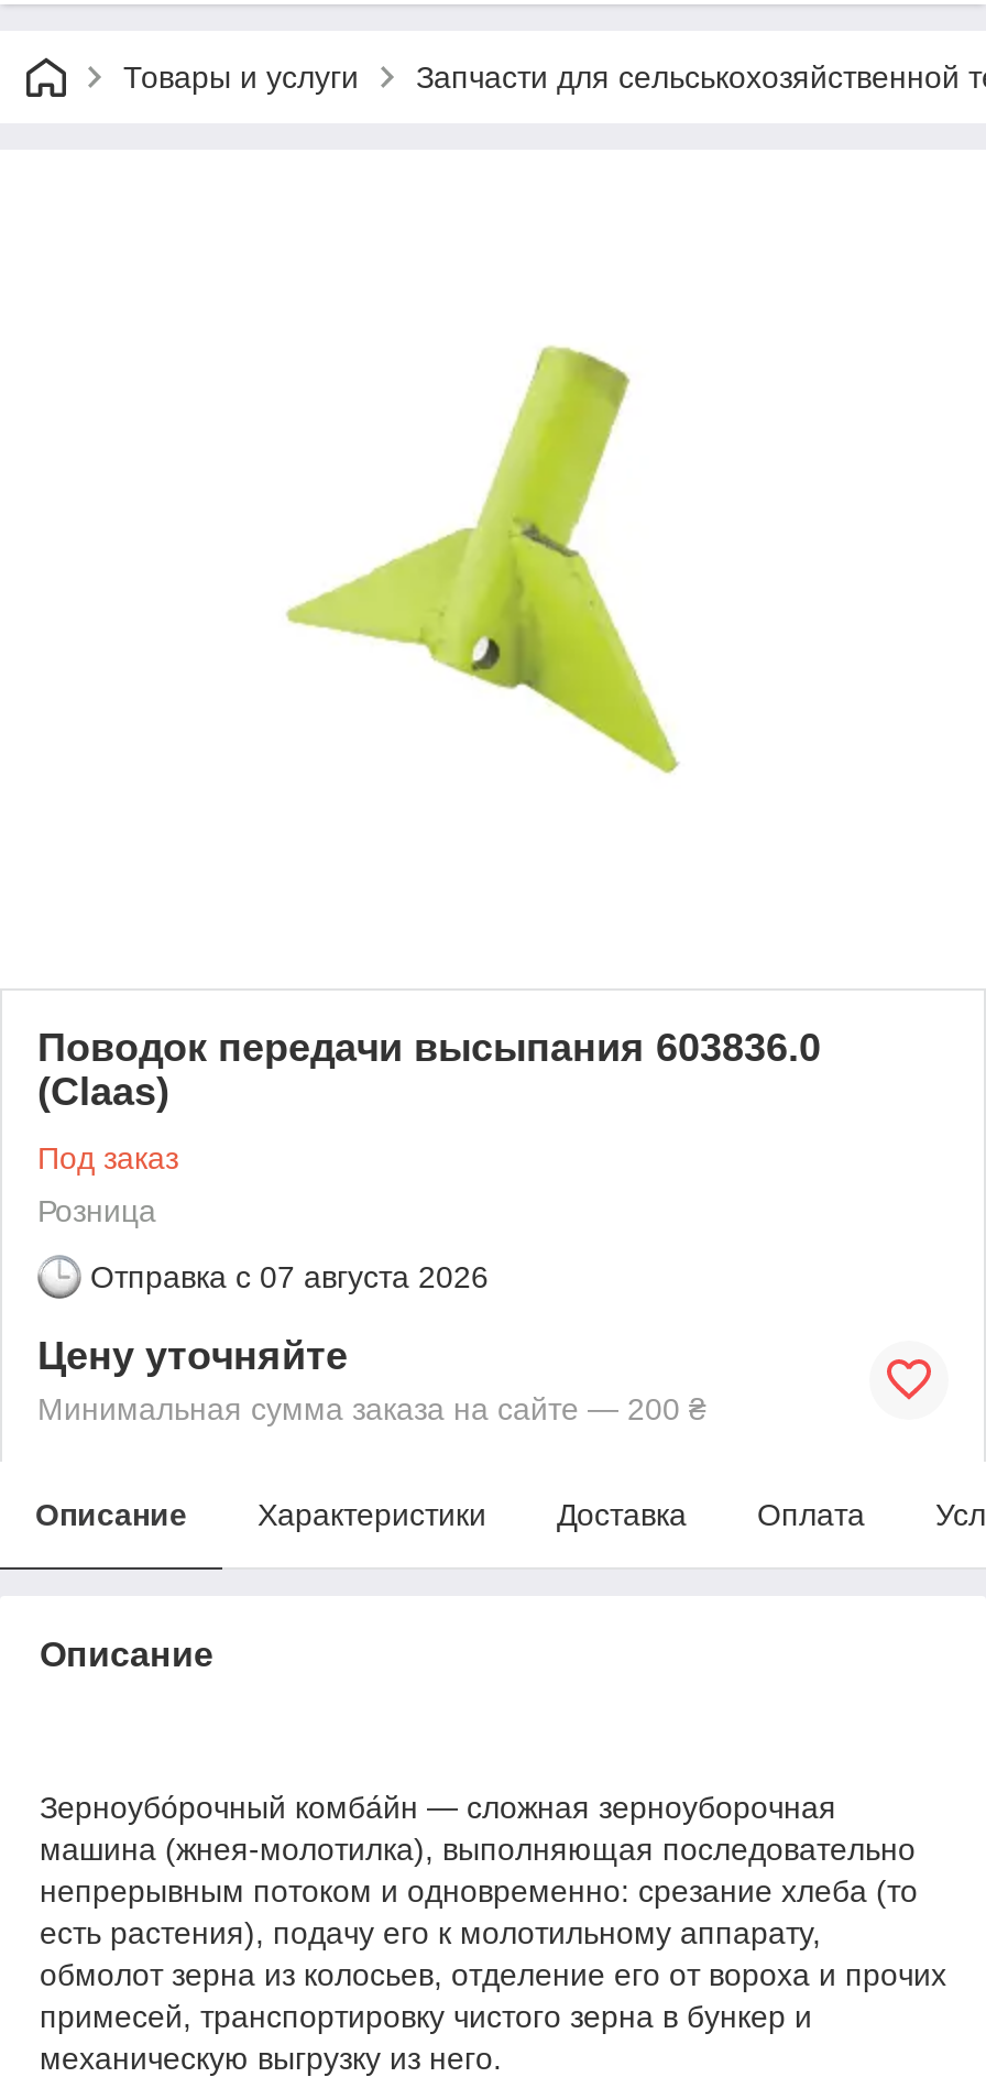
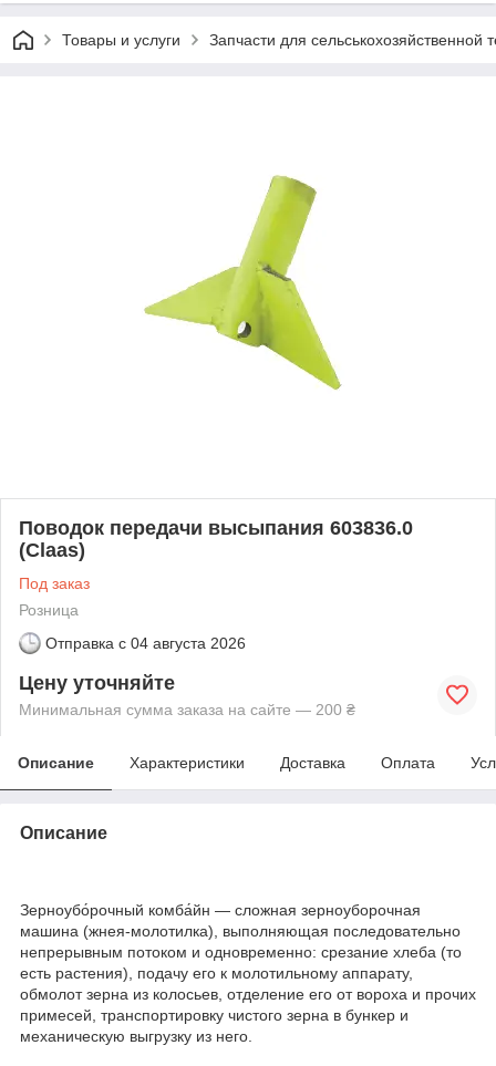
[90,1259,489,1294] Отправка с 07 августа 2026 -> [45,634,246,652] Отправка с 04 августа 2026

